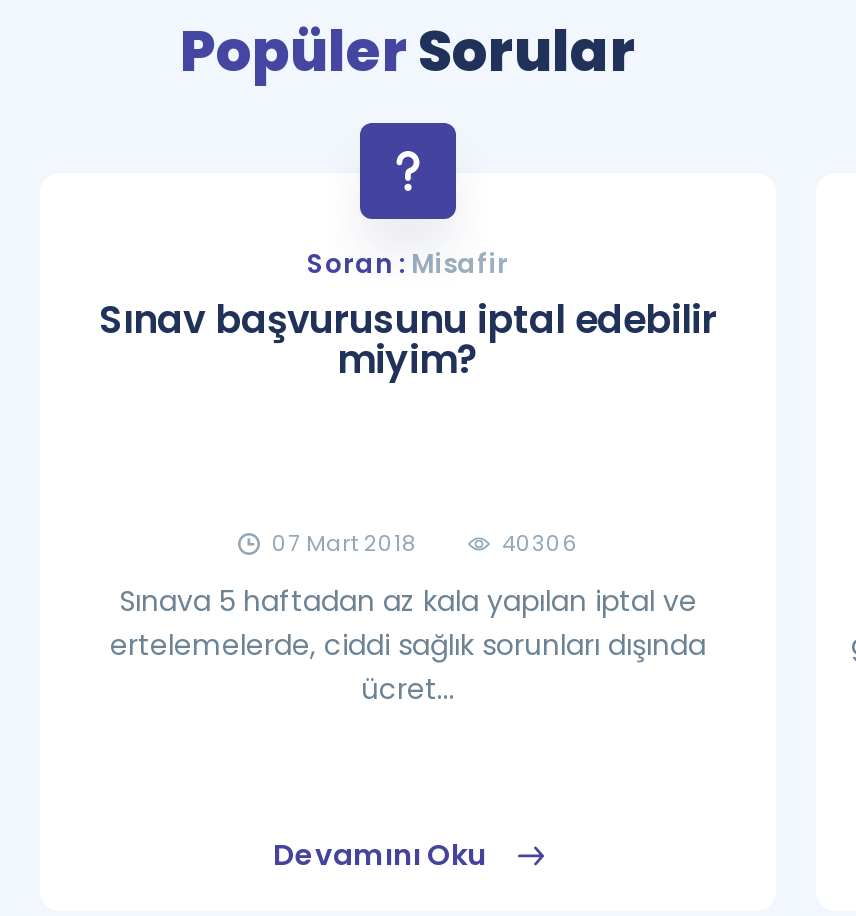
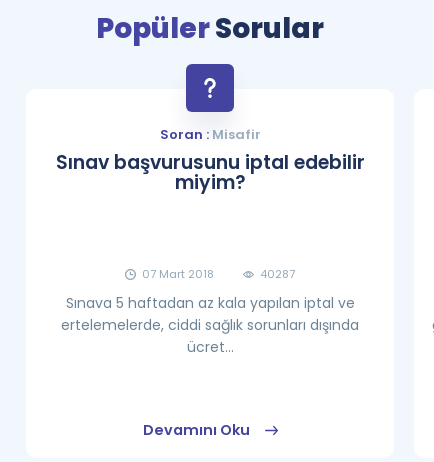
[502,527,578,559] 40306 -> [260,266,295,282] 40287

